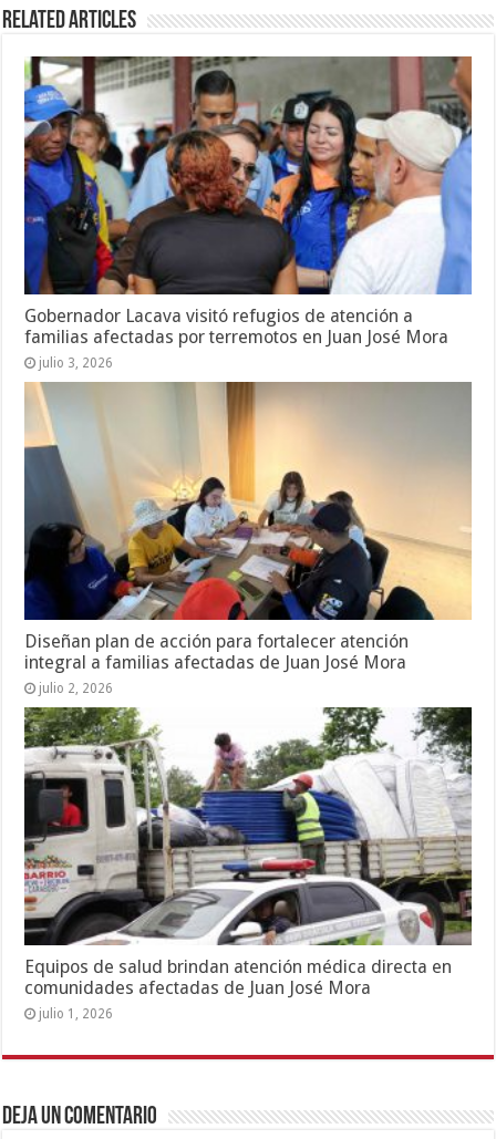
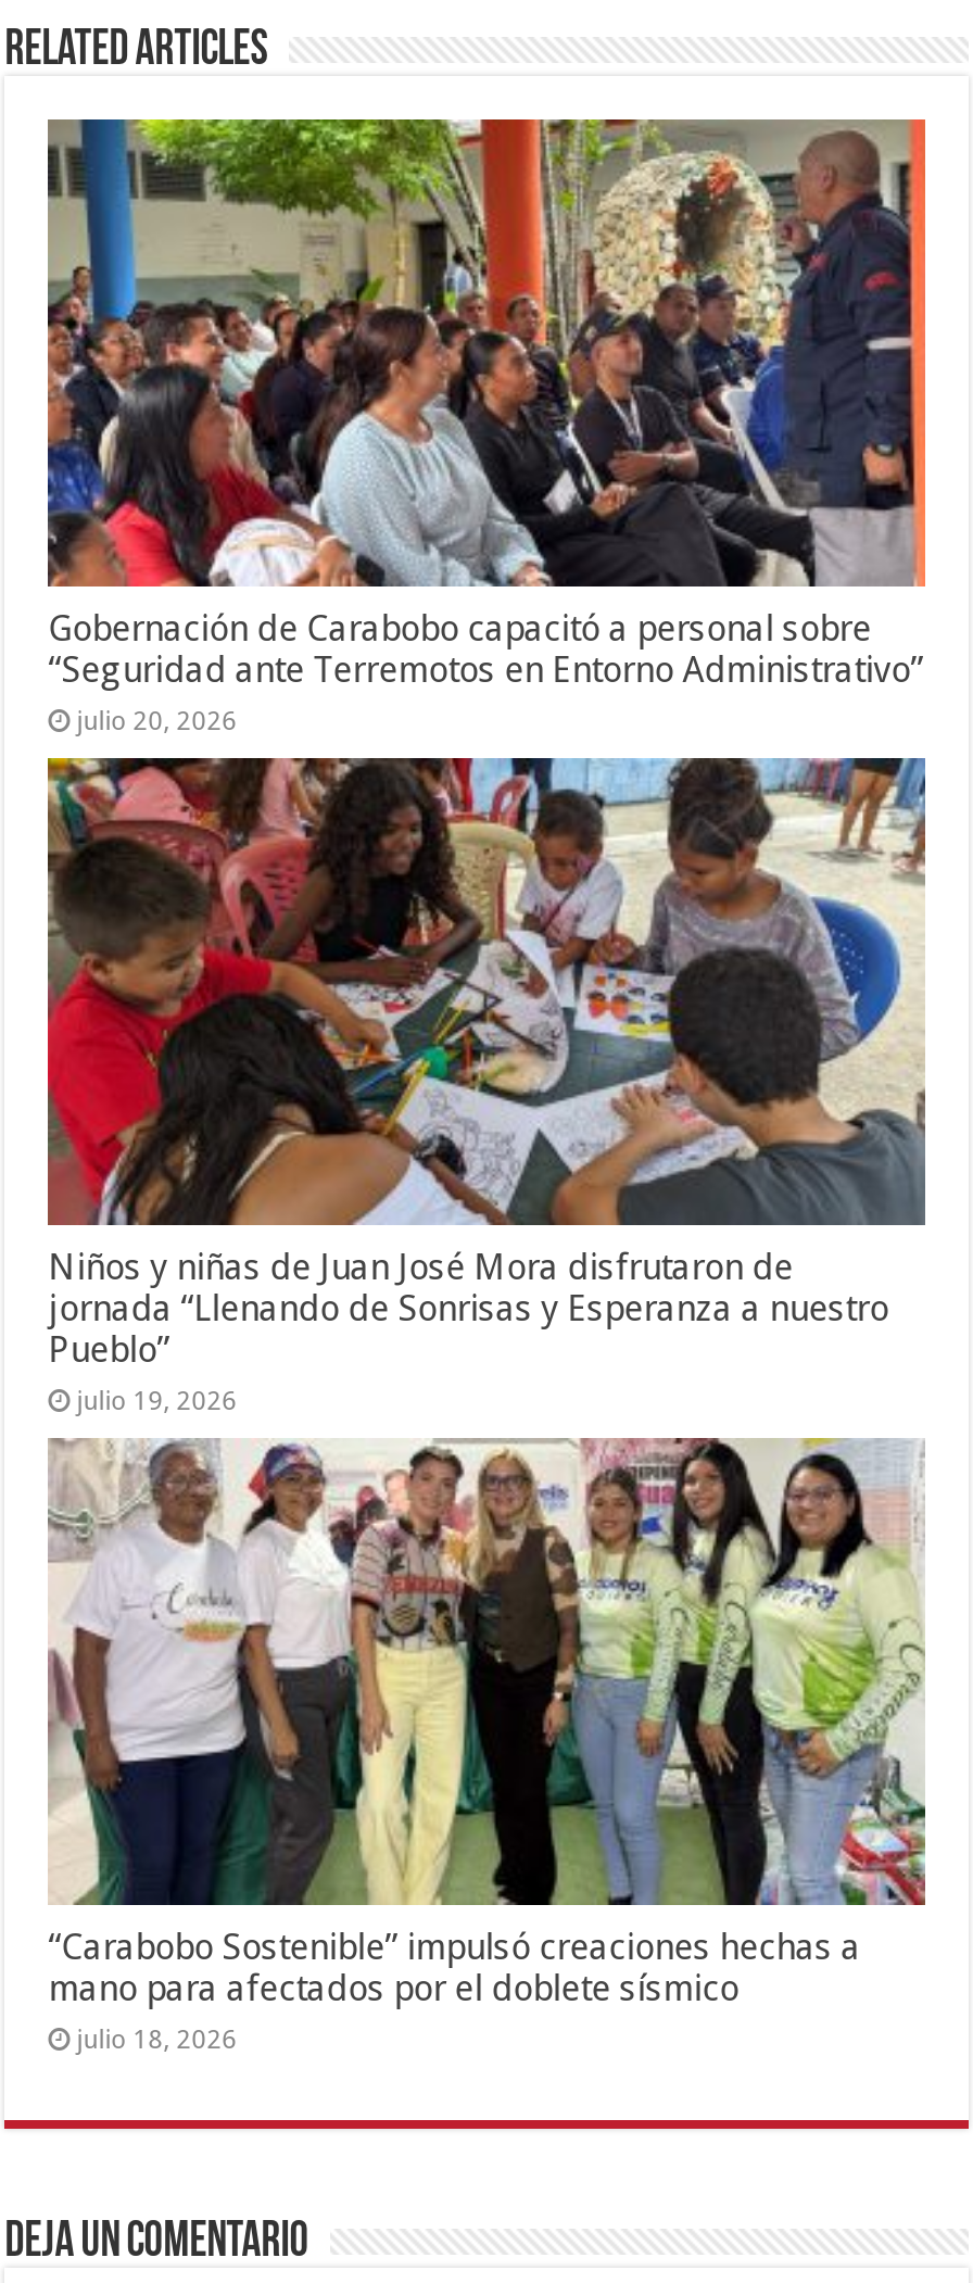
[23,55,473,371] [image] | Gobernador Lacava visitó refugios de atención a | familias afectadas por terremotos en Juan José Mora | julio 3, 2026 -> [46,117,927,736] [image] | Gobernación de Carabobo capacitó a personal sobre | “Seguridad ante Terremotos en Entorno Administrativo” | julio 20, 2026
[23,381,472,696] [image] | Diseñan plan de acción para fortalecer atención | integral a familias afectadas de Juan José Mora | julio 2, 2026 -> [46,756,927,1416] [image] | Niños y niñas de Juan José Mora disfrutaron de | jornada “Llenando de Sonrisas y Esperanza a nuestro | Pueblo” | julio 19, 2026
[23,706,473,1021] [image] | Equipos de salud brindan atención médica directa en | comunidades afectadas de Juan José Mora | julio 1, 2026 -> [48,1436,925,2054] [image] | “Carabobo Sostenible” impulsó creaciones hechas a | mano para afectados por el doblete sísmico | julio 18, 2026

